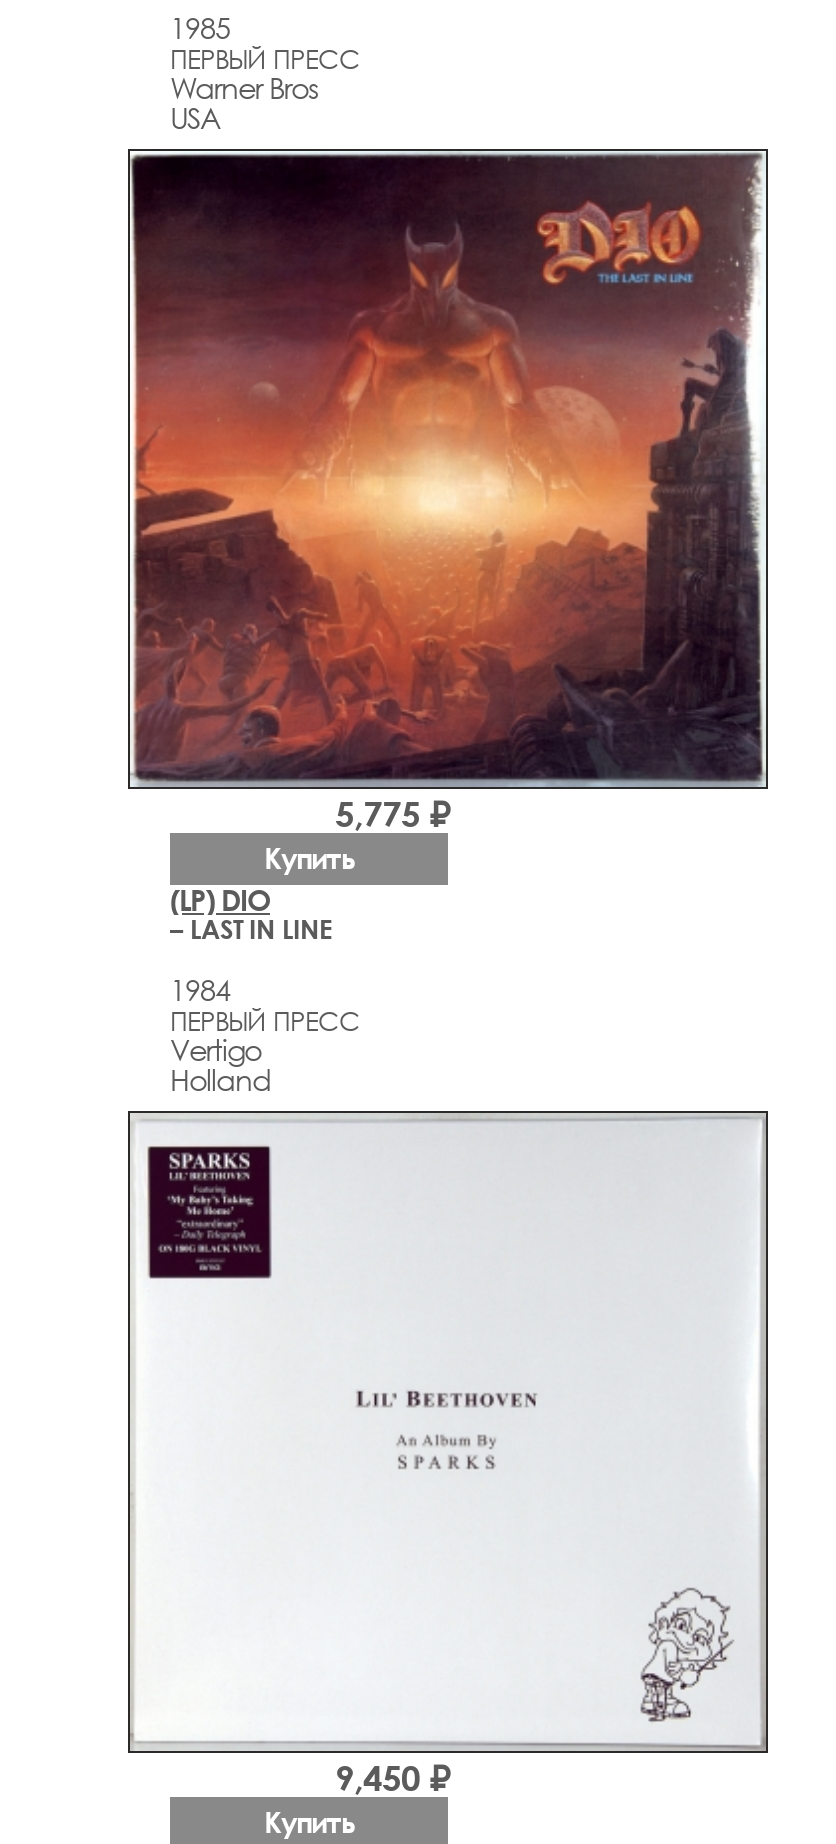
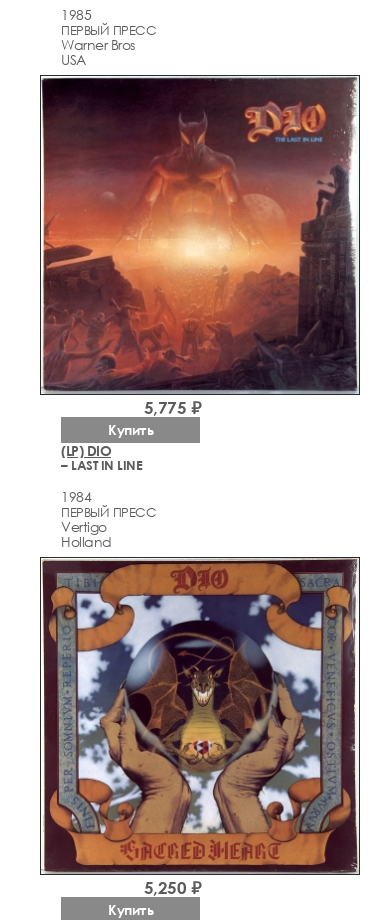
[132,1120,762,1799] [image] | 9,450 ₽ -> [42,558,358,898] [image] | 5,250 ₽

